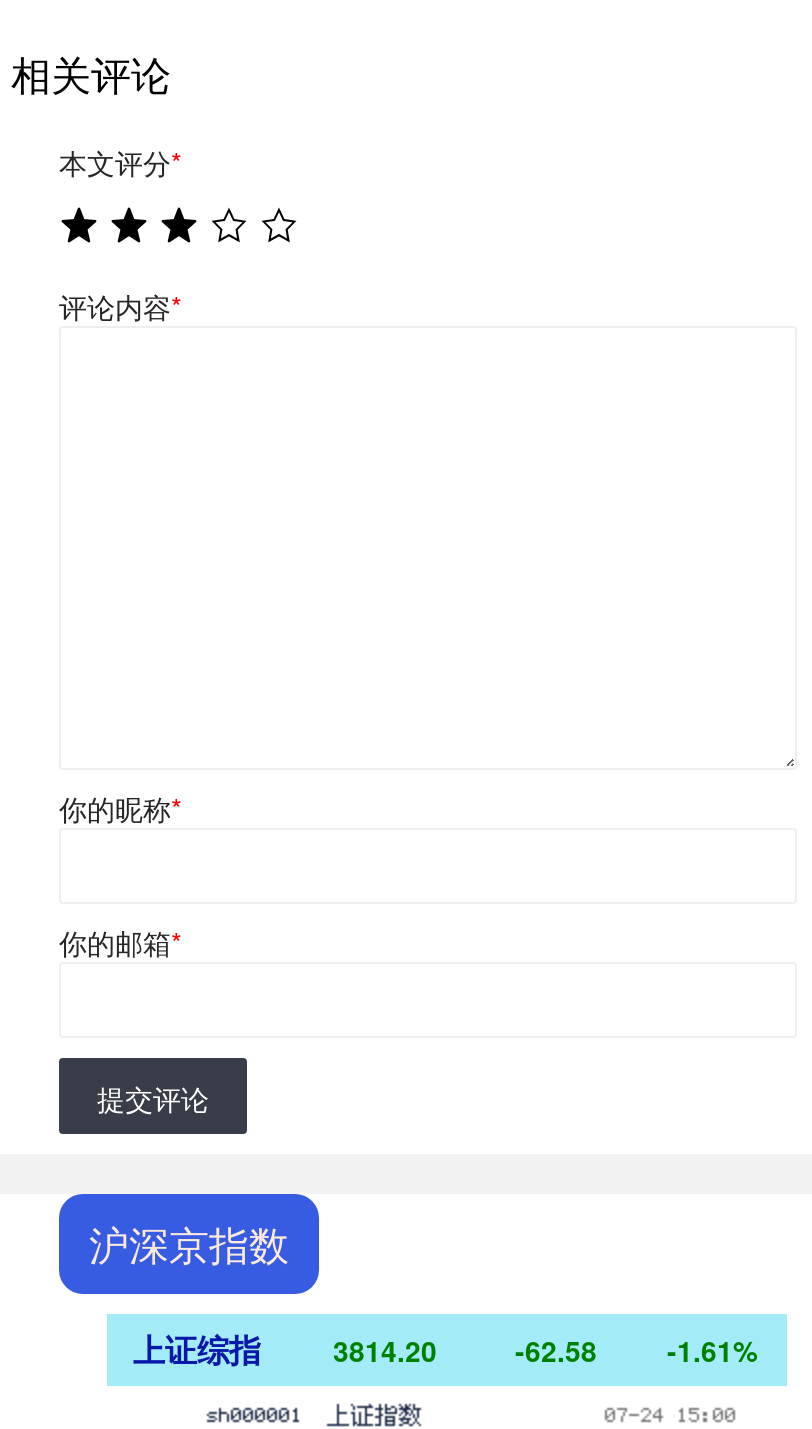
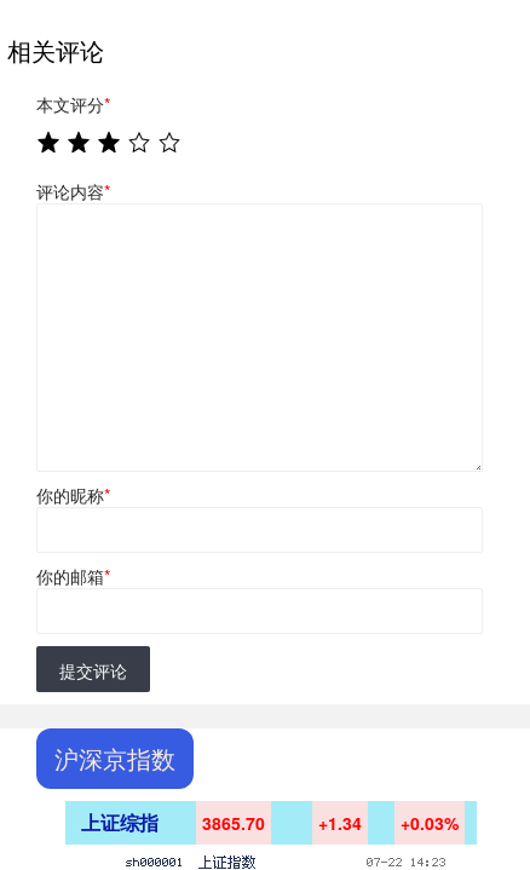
[333,1330,437,1370] 3814.20 -> [202,810,265,834] 3865.70
[515,1330,597,1370] -62.58 -> [318,810,362,834] +1.34
[667,1330,757,1370] -1.61% -> [401,810,459,834] +0.03%

